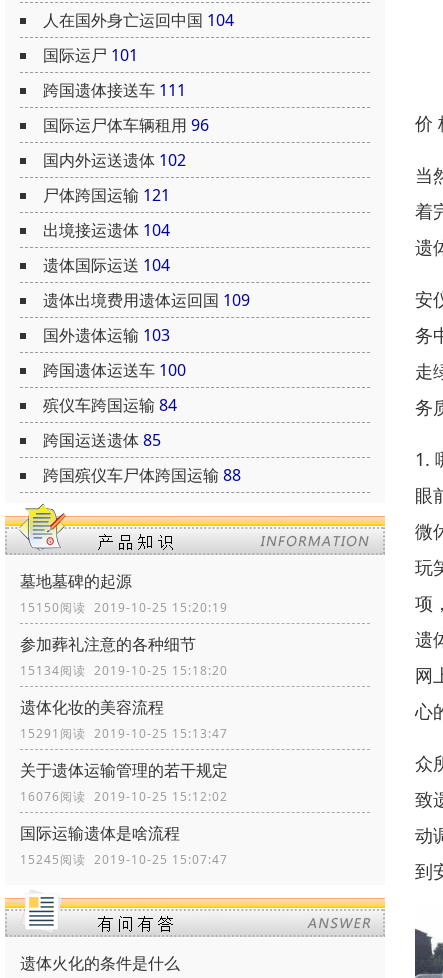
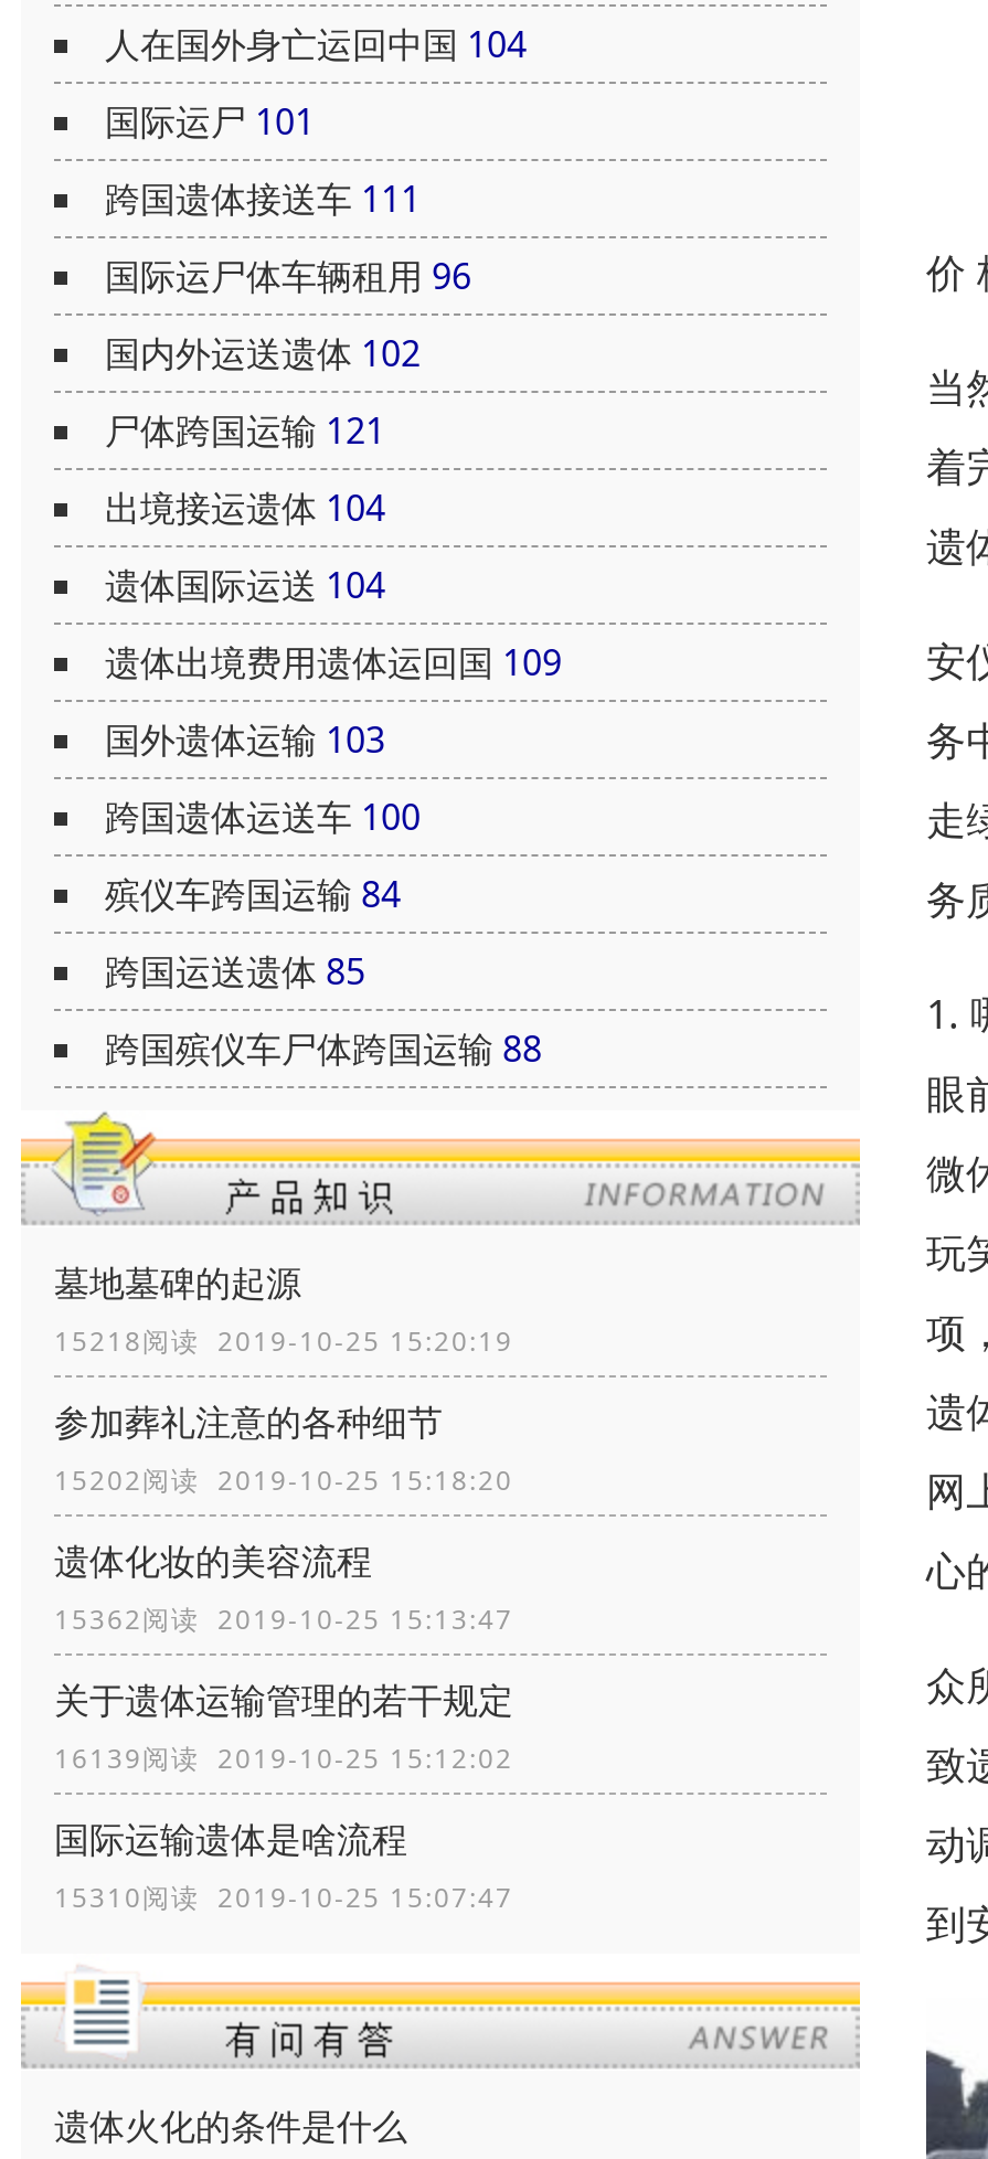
[20,599,228,616] 15150阅读 2019-10-25 15:20:19 -> [54,1323,513,1360] 15218阅读 2019-10-25 15:20:19
[20,662,228,679] 15134阅读 2019-10-25 15:18:20 -> [54,1462,513,1499] 15202阅读 2019-10-25 15:18:20
[20,725,228,742] 15291阅读 2019-10-25 15:13:47 -> [54,1601,513,1638] 15362阅读 2019-10-25 15:13:47
[20,788,228,805] 16076阅读 2019-10-25 15:12:02 -> [54,1740,513,1778] 16139阅读 2019-10-25 15:12:02
[20,851,228,868] 15245阅读 2019-10-25 15:07:47 -> [54,1879,513,1917] 15310阅读 2019-10-25 15:07:47

